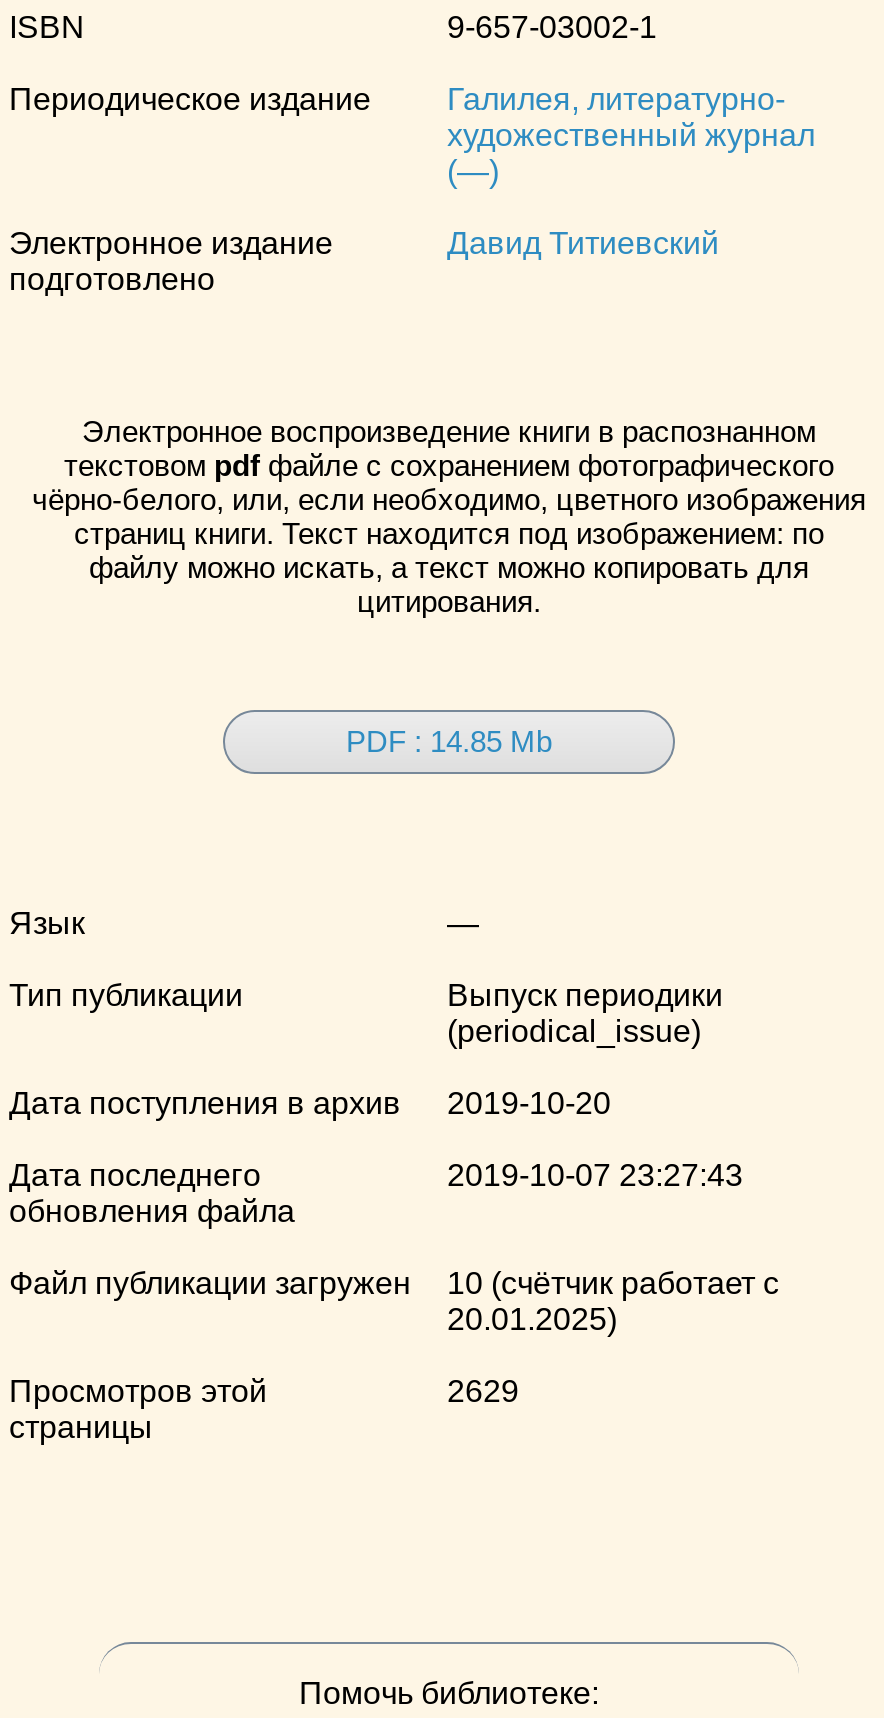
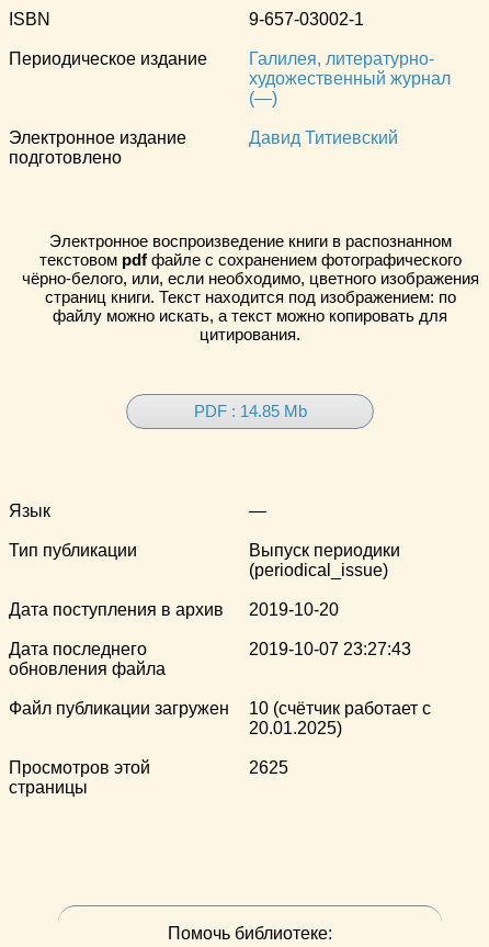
[447,1373,519,1407] 2629 -> [249,758,288,776] 2625

